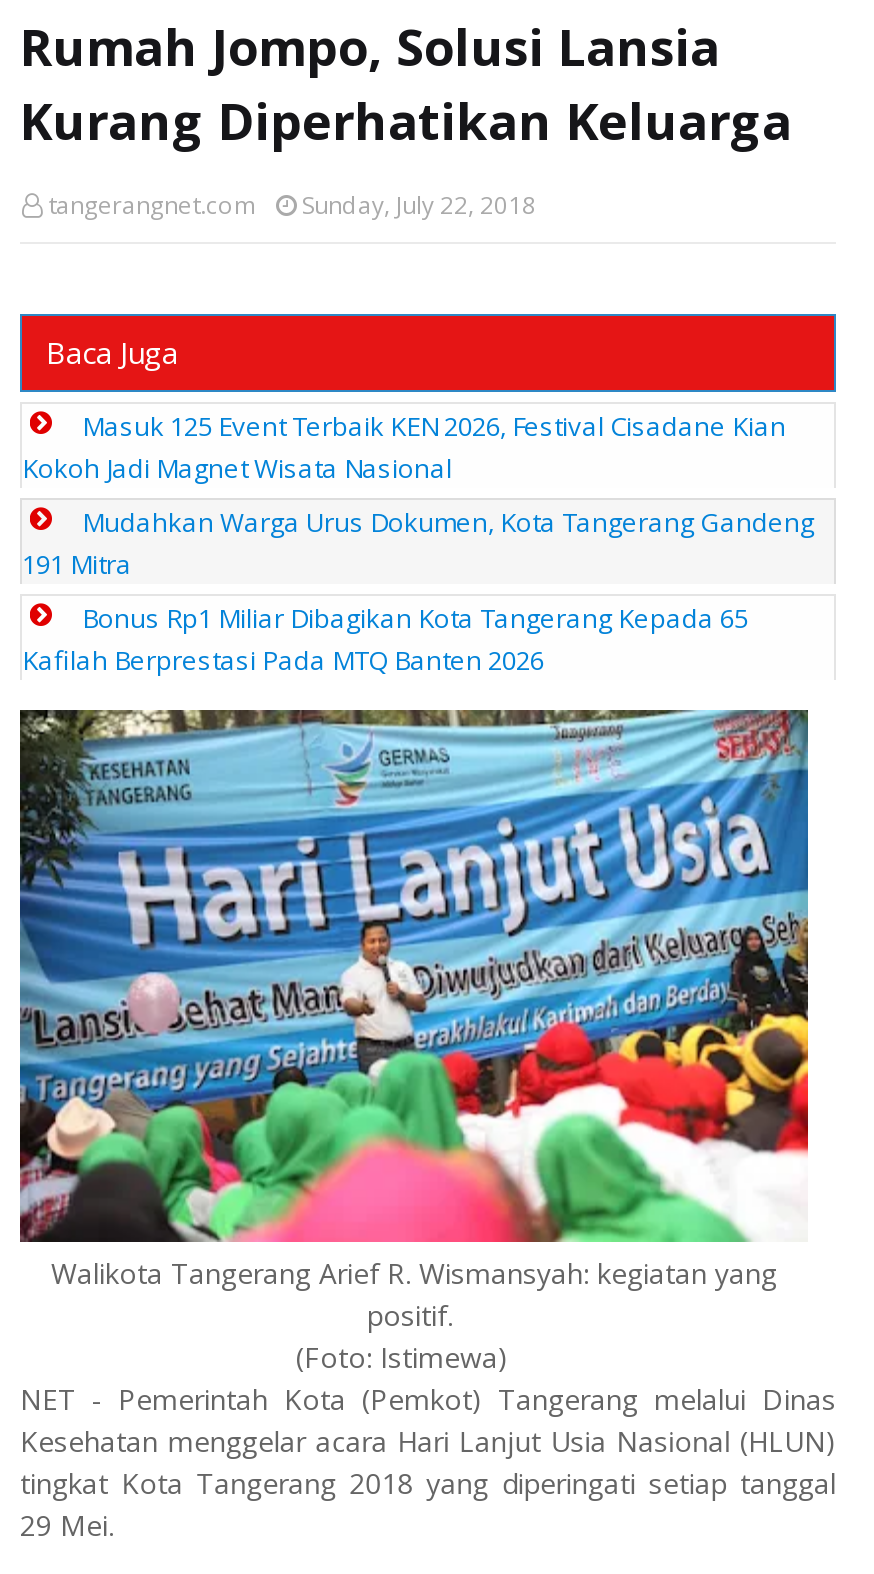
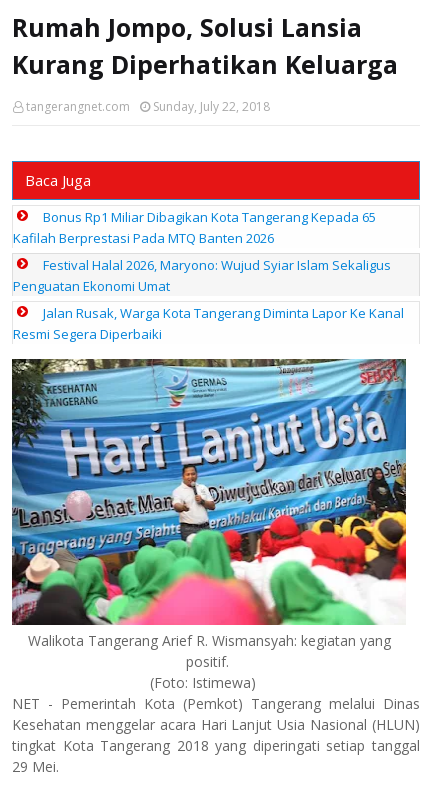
[22,408,814,582] Masuk 125 Event Terbaik KEN 2026, Festival Cisadane Kian | Kokoh Jadi Magnet Wisata Nasional | Mudahkan Warga Urus Dokumen, Kota Tangerang Gandeng | 191 Mitra -> none
moved [22,600,748,678] -> [13,208,376,247]: Bonus Rp1 Miliar Dibagikan Kota Tangerang Kepada 65 | Kafilah Berprestasi Pada MTQ Banten 2026
none -> [13,256,404,343] Festival Halal 2026, Maryono: Wujud Syiar Islam Sekaligus | Penguatan Ekonomi Umat | Jalan Rusak, Warga Kota Tangerang Diminta Lapor Ke Kanal | Resmi Segera Diperbaiki

